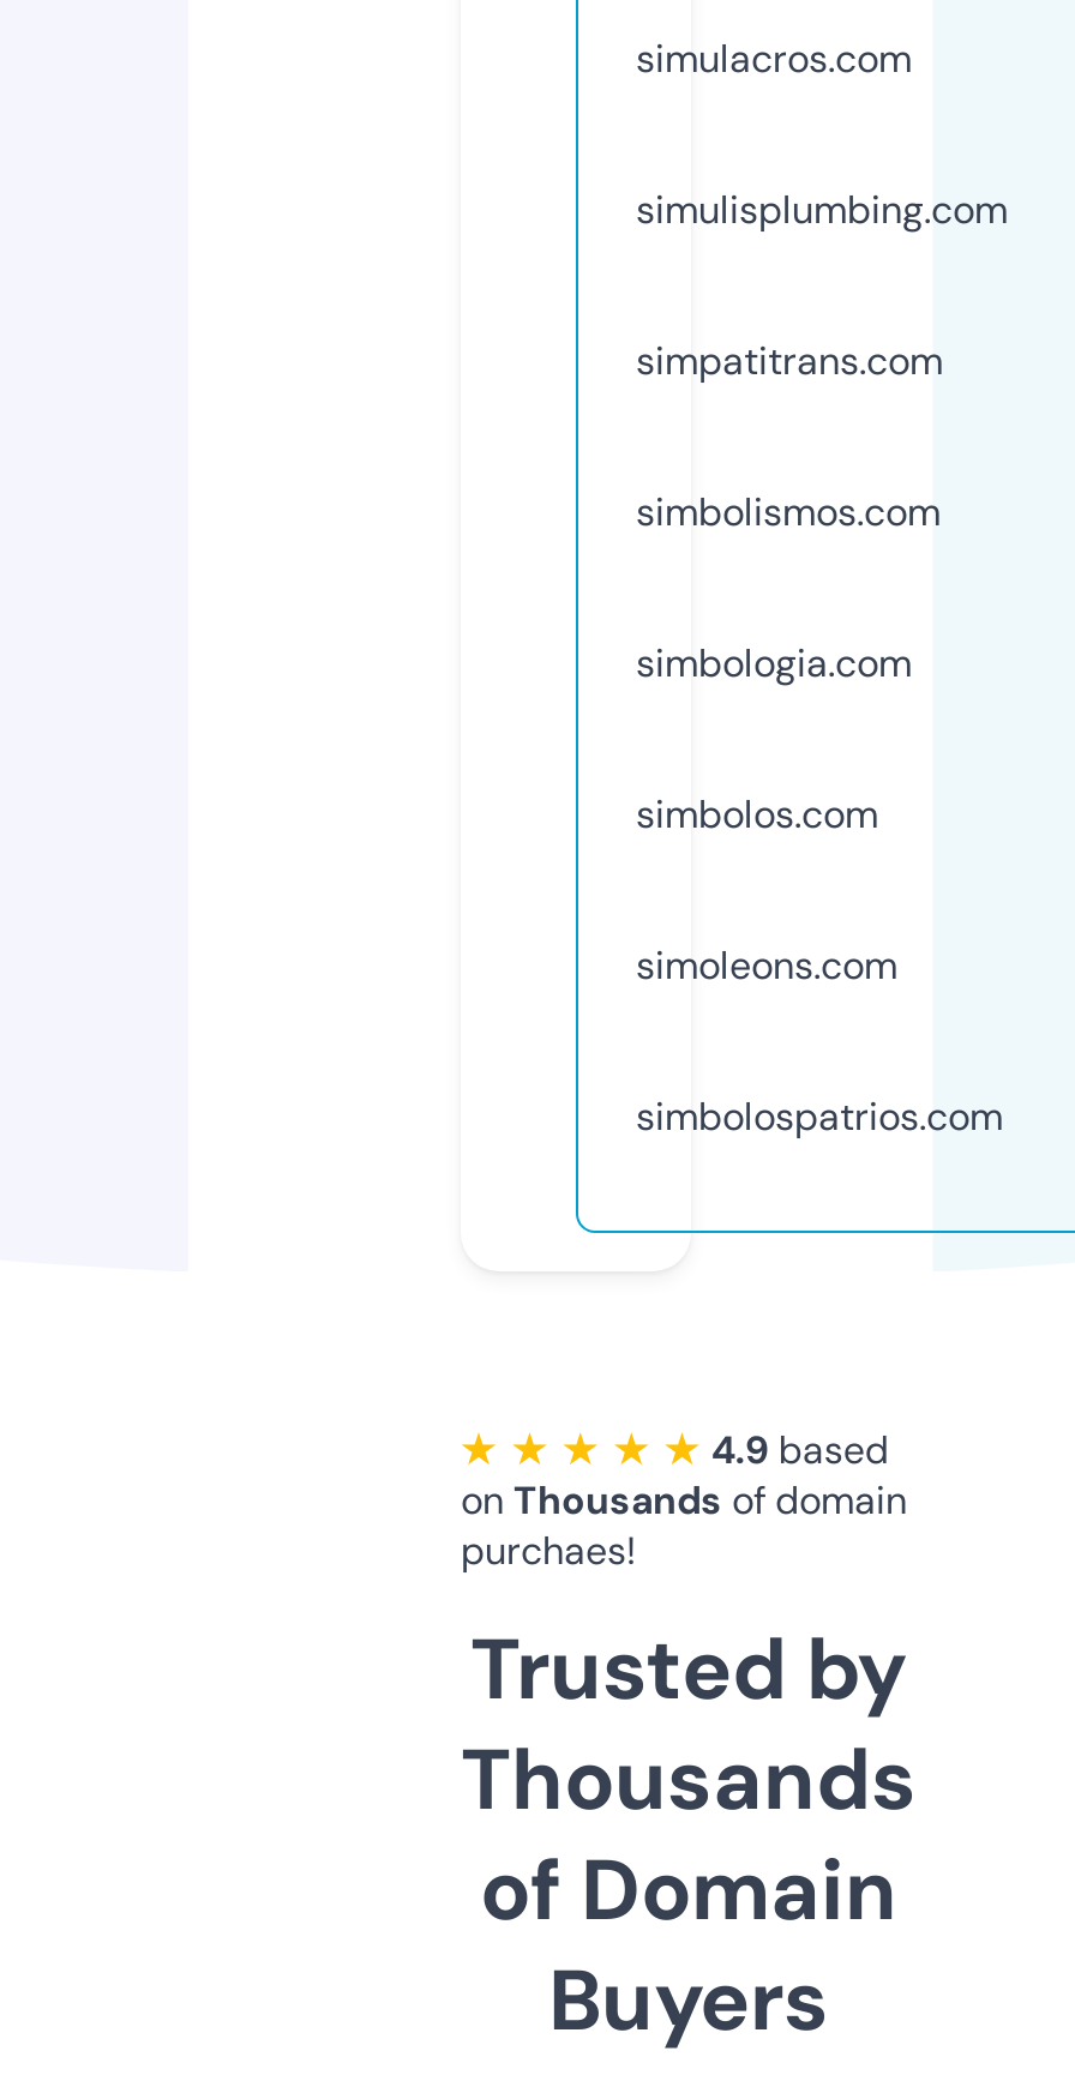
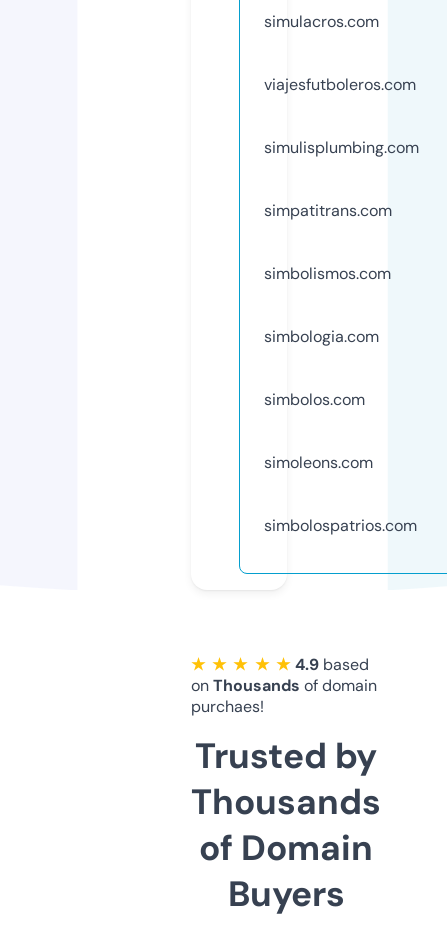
none -> [264,74,416,95] viajesfutboleros.com

